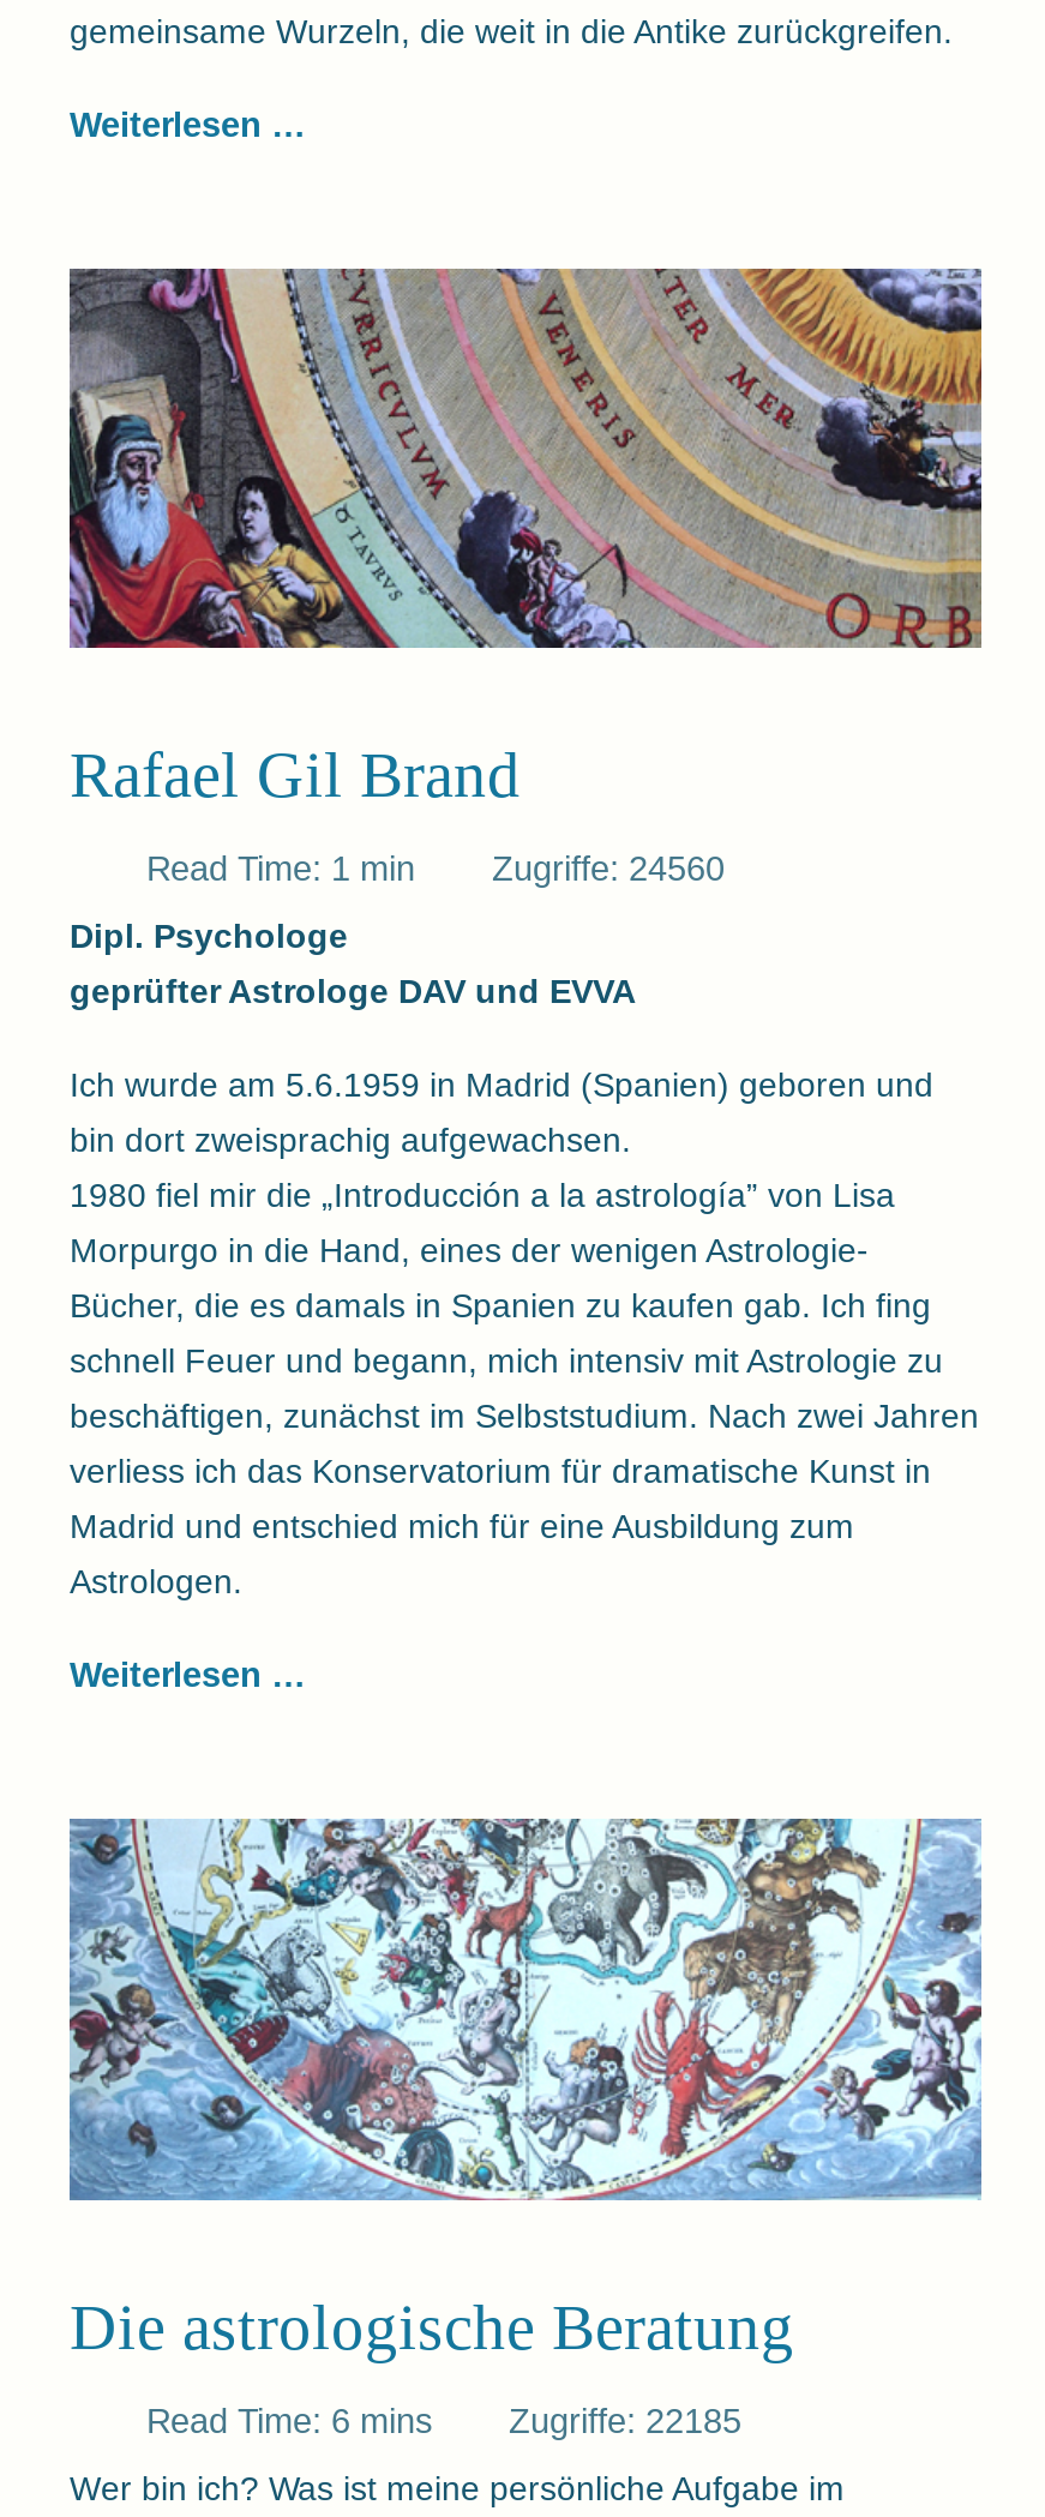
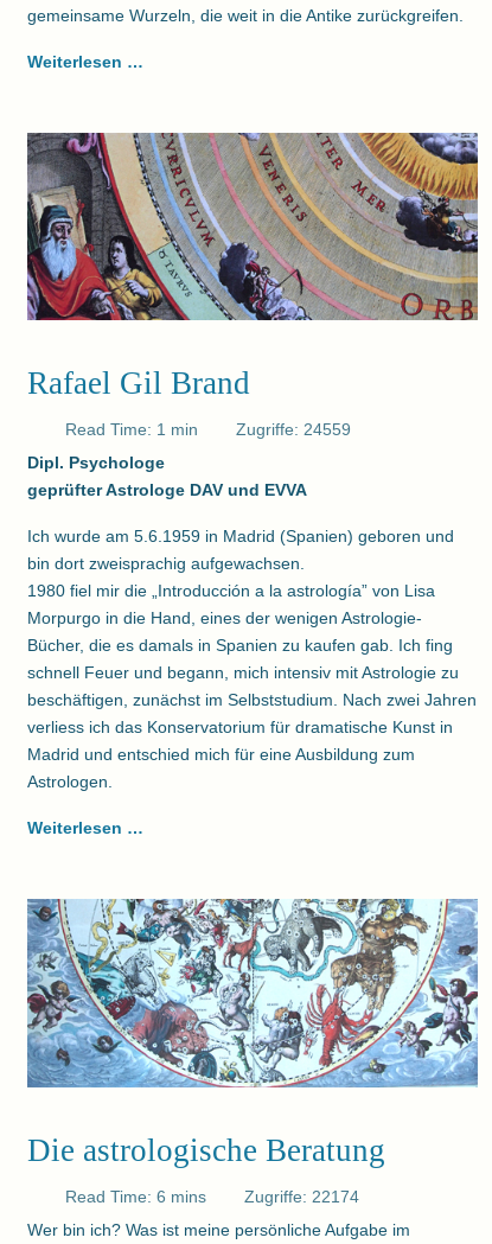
[146,851,725,889] Read Time: 1 min Zugriffe: 24560 -> [65,420,351,439] Read Time: 1 min Zugriffe: 24559
[146,2401,741,2440] Read Time: 6 mins Zugriffe: 22185 -> [65,1187,359,1206] Read Time: 6 mins Zugriffe: 22174

